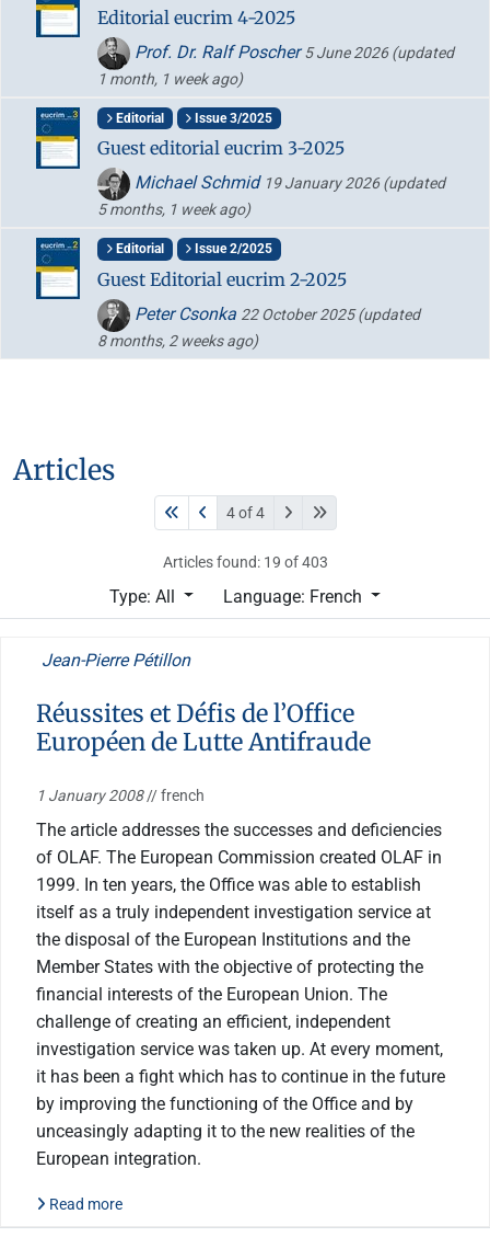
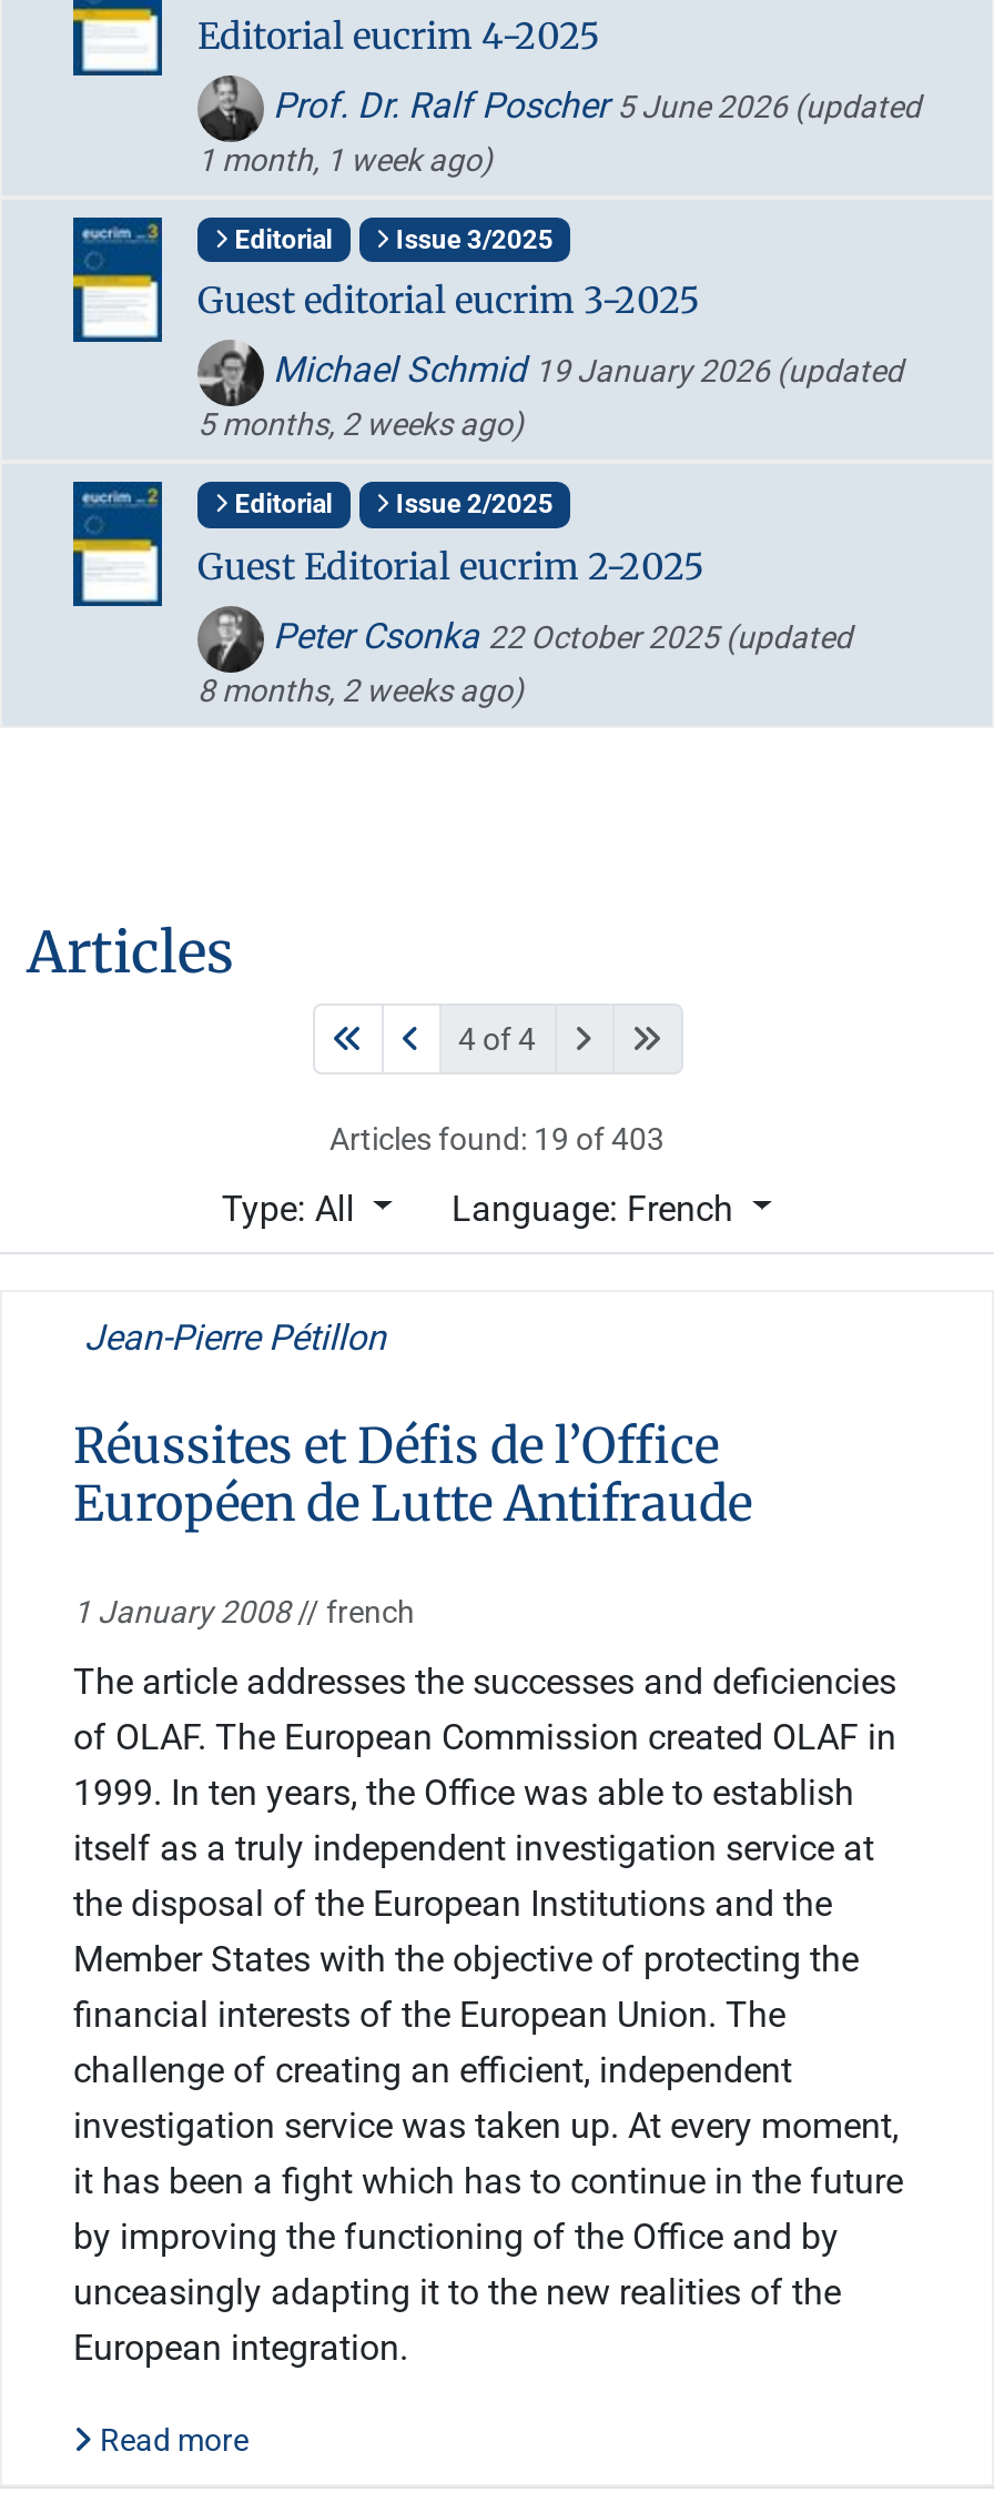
[97,201,250,218] 5 months, 1 week ago) -> [197,406,524,442] 5 months, 2 weeks ago)

